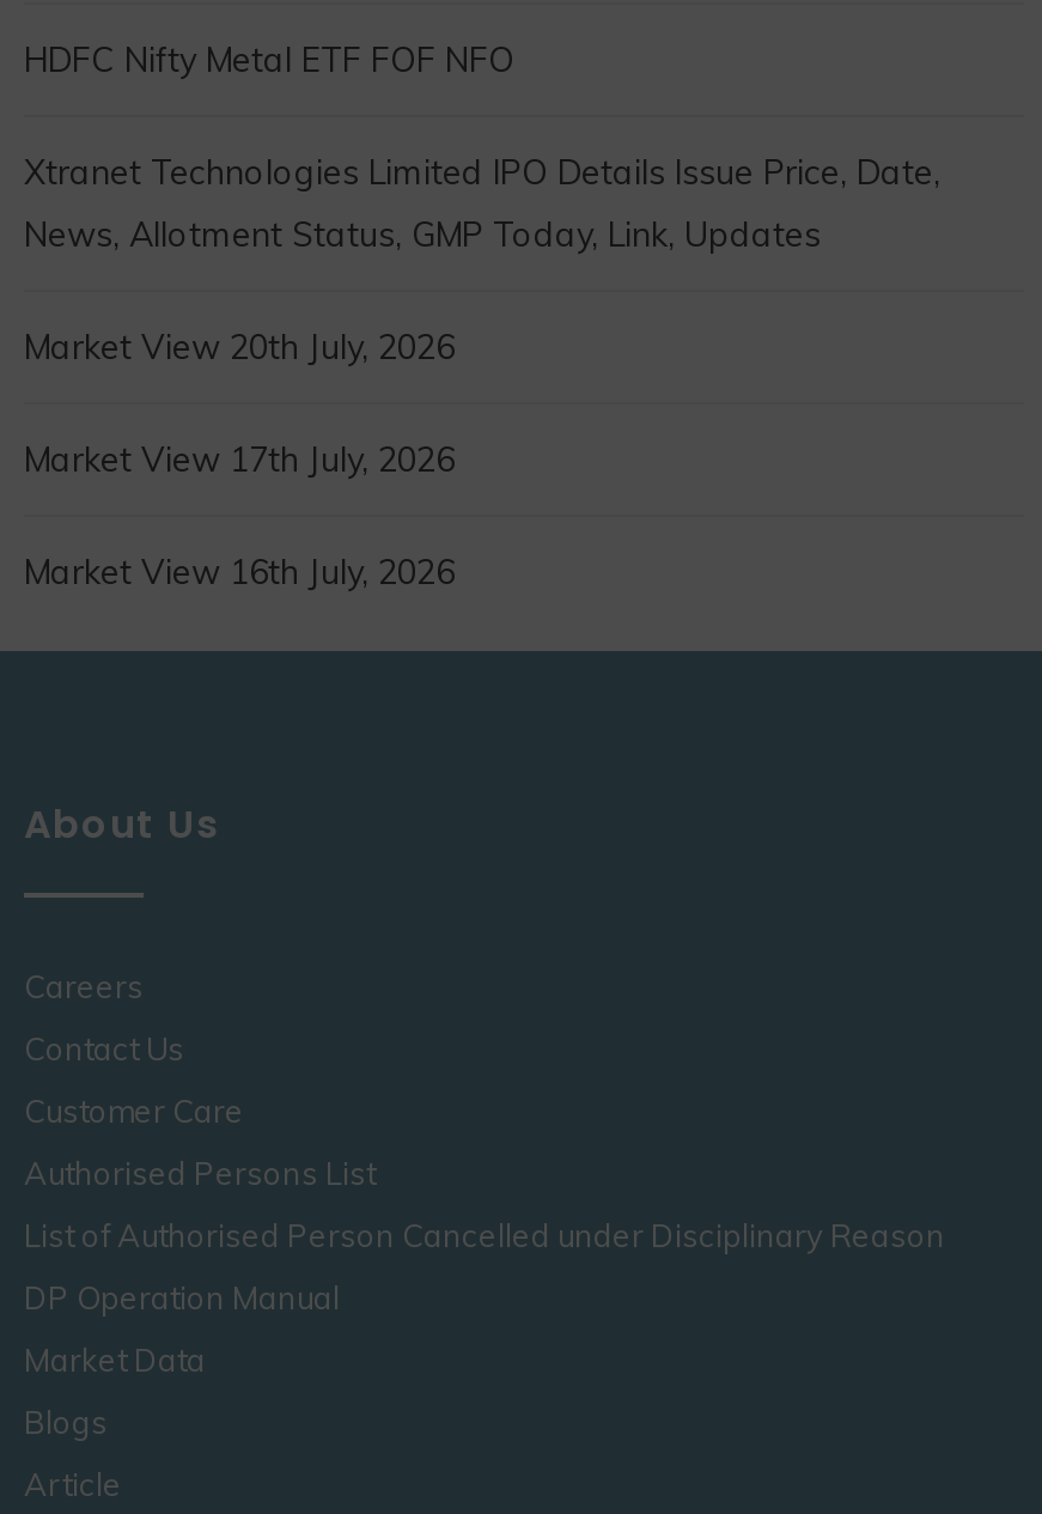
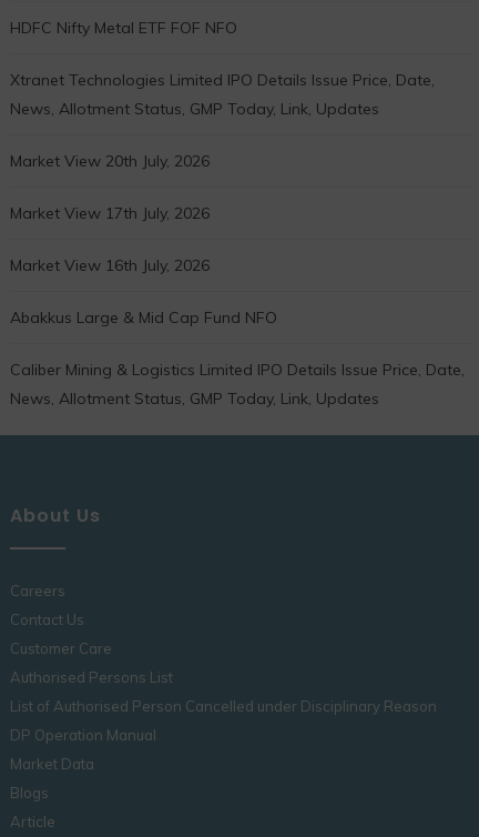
none -> [10,308,465,409] Abakkus Large & Mid Cap Fund NFO | Caliber Mining & Logistics Limited IPO Details Issue Price, Date, | News, Allotment Status, GMP Today, Link, Updates

